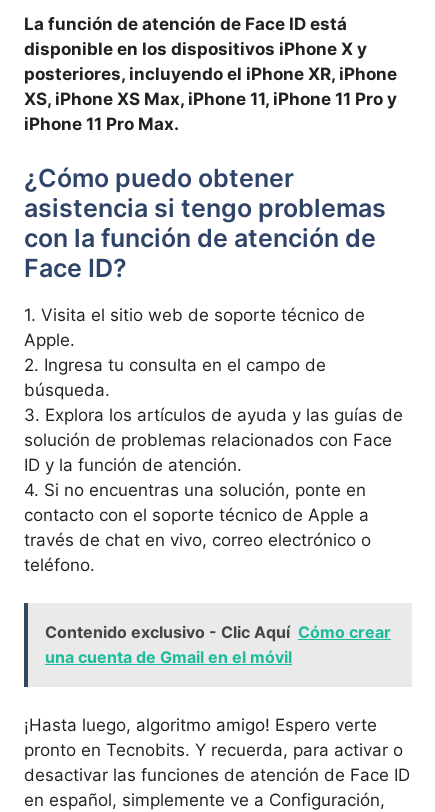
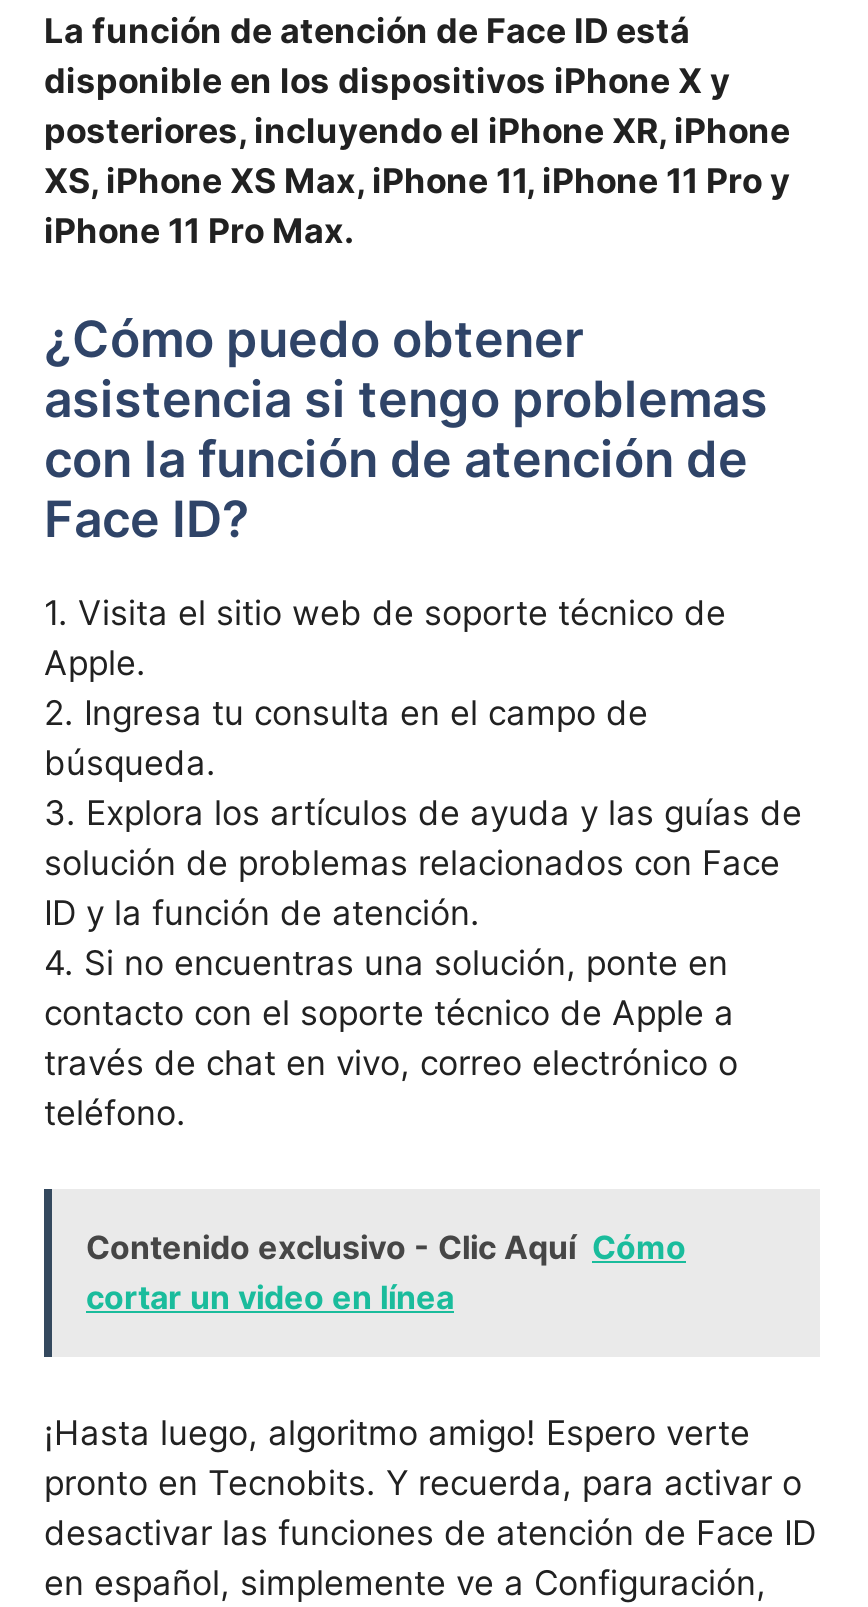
[45,622,391,667] Contenido exclusivo - Clic Aquí Cómo crear | una cuenta de Gmail en el móvil -> [86,1227,686,1317] Contenido exclusivo - Clic Aquí Cómo | cortar un video en línea

